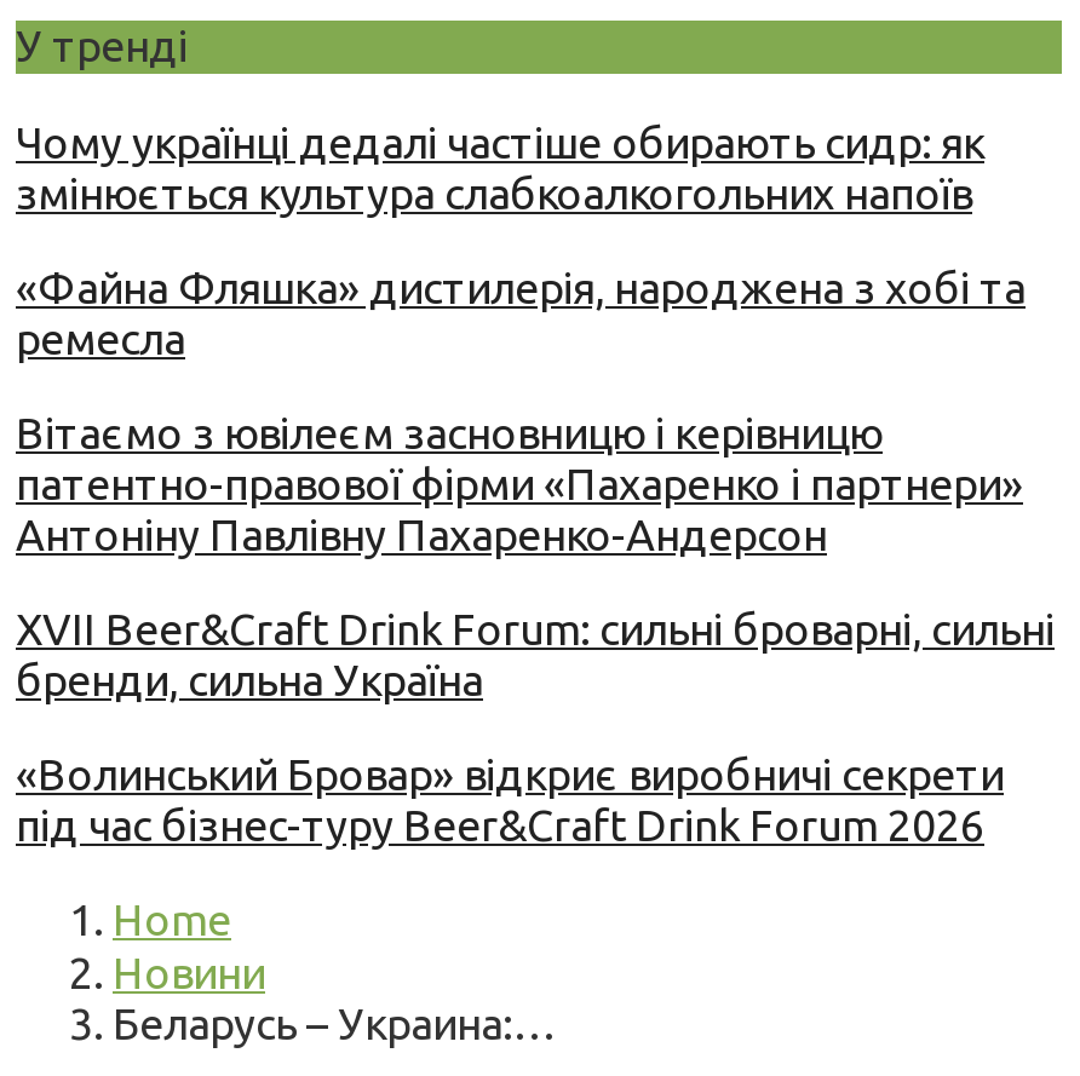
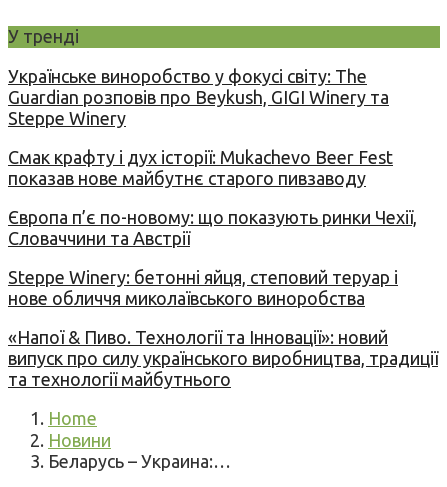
[16,117,984,217] Чому українці дедалі частіше обирають сидр: як | змінюється культура слабкоалкогольних напоїв -> [8,66,389,128] Українське виноробство у фокусі світу: The | Guardian розповів про Beykush, GIGI Winery та | Steppe Winery
[16,263,1026,362] «Файна Фляшка» дистилерія, народжена з хобі та | ремесла -> [8,147,393,188] Смак крафту і дух історії: Mukachevo Beer Fest | показав нове майбутнє старого пивзаводу
[16,408,1023,558] Вітаємо з ювілеєм засновницю і керівницю | патентно-правової фірми «Пахаренко і партнери» | Антоніну Павлівну Пахаренко-Андерсон -> [8,207,417,248] Європа п’є по-новому: що показують ринки Чехії, | Словаччини та Австрії
[16,604,1055,703] XVII Beer&Craft Drink Forum: сильні броварні, сильні | бренди, сильна Україна -> [8,267,398,308] Steppe Winery: бетонні яйця, степовий теруар і | нове обличчя миколаївського виноробства
[16,749,1004,848] «Волинський Бровар» відкриє виробничі секрети | під час бізнес-туру Beer&Craft Drink Forum 2026 -> [8,327,438,389] «Напої & Пиво. Технології та Інновації»: новий | випуск про силу українського виробництва, традиції | та технології майбутнього

